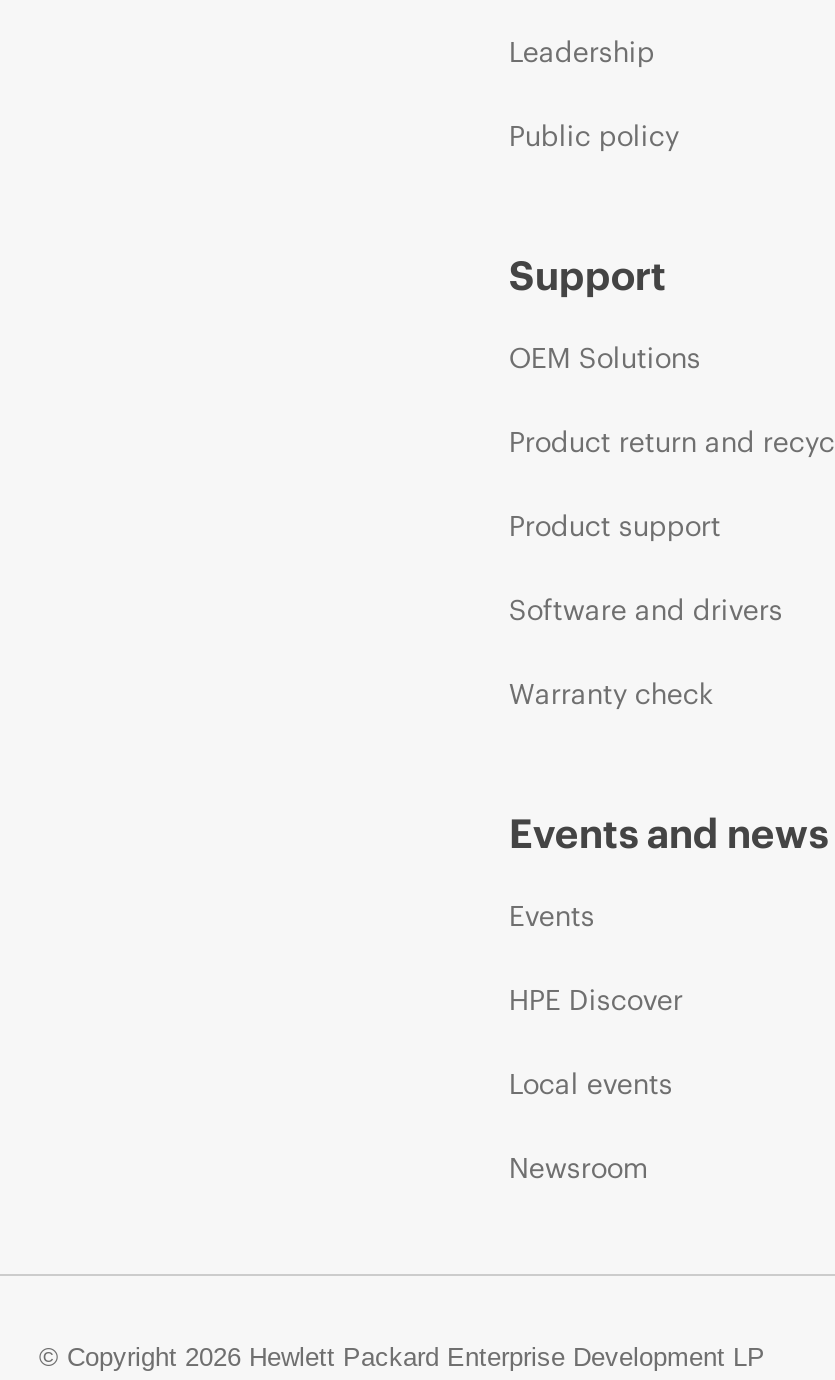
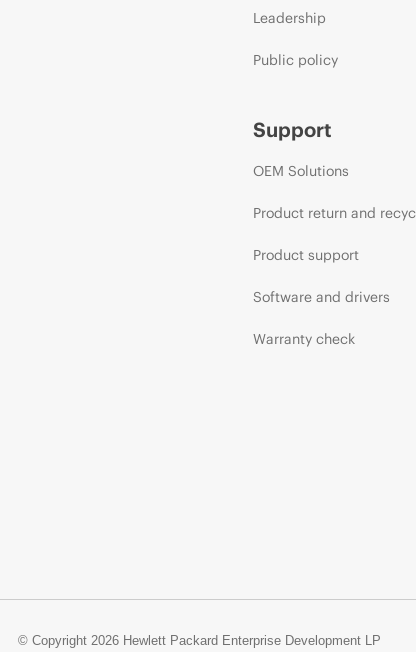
[509,808,829,1186] Events and news | Events | HPE Discover | Local events | Newsroom -> none

